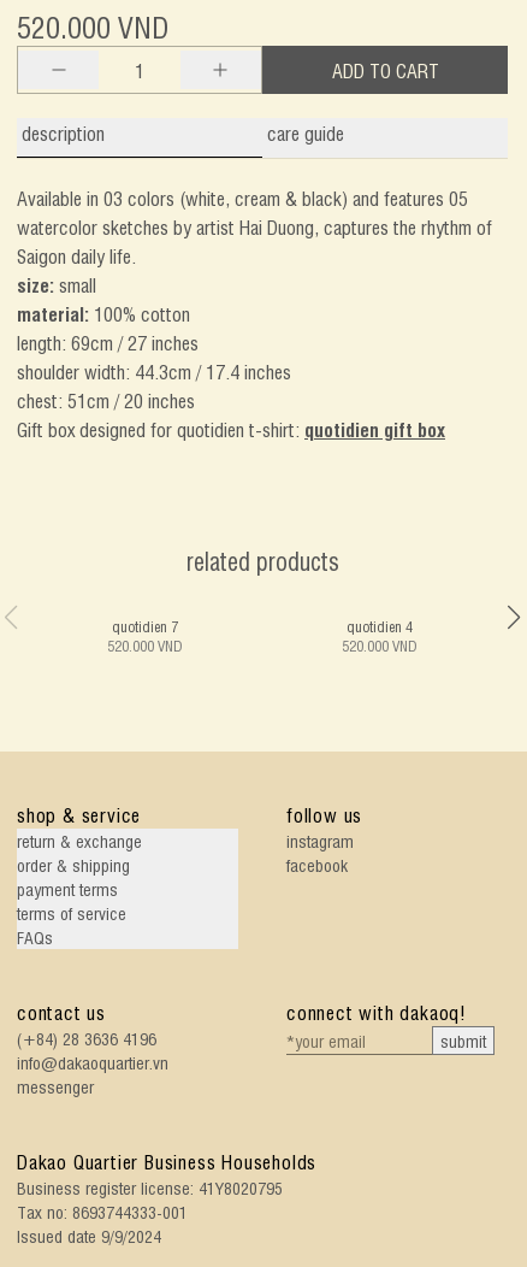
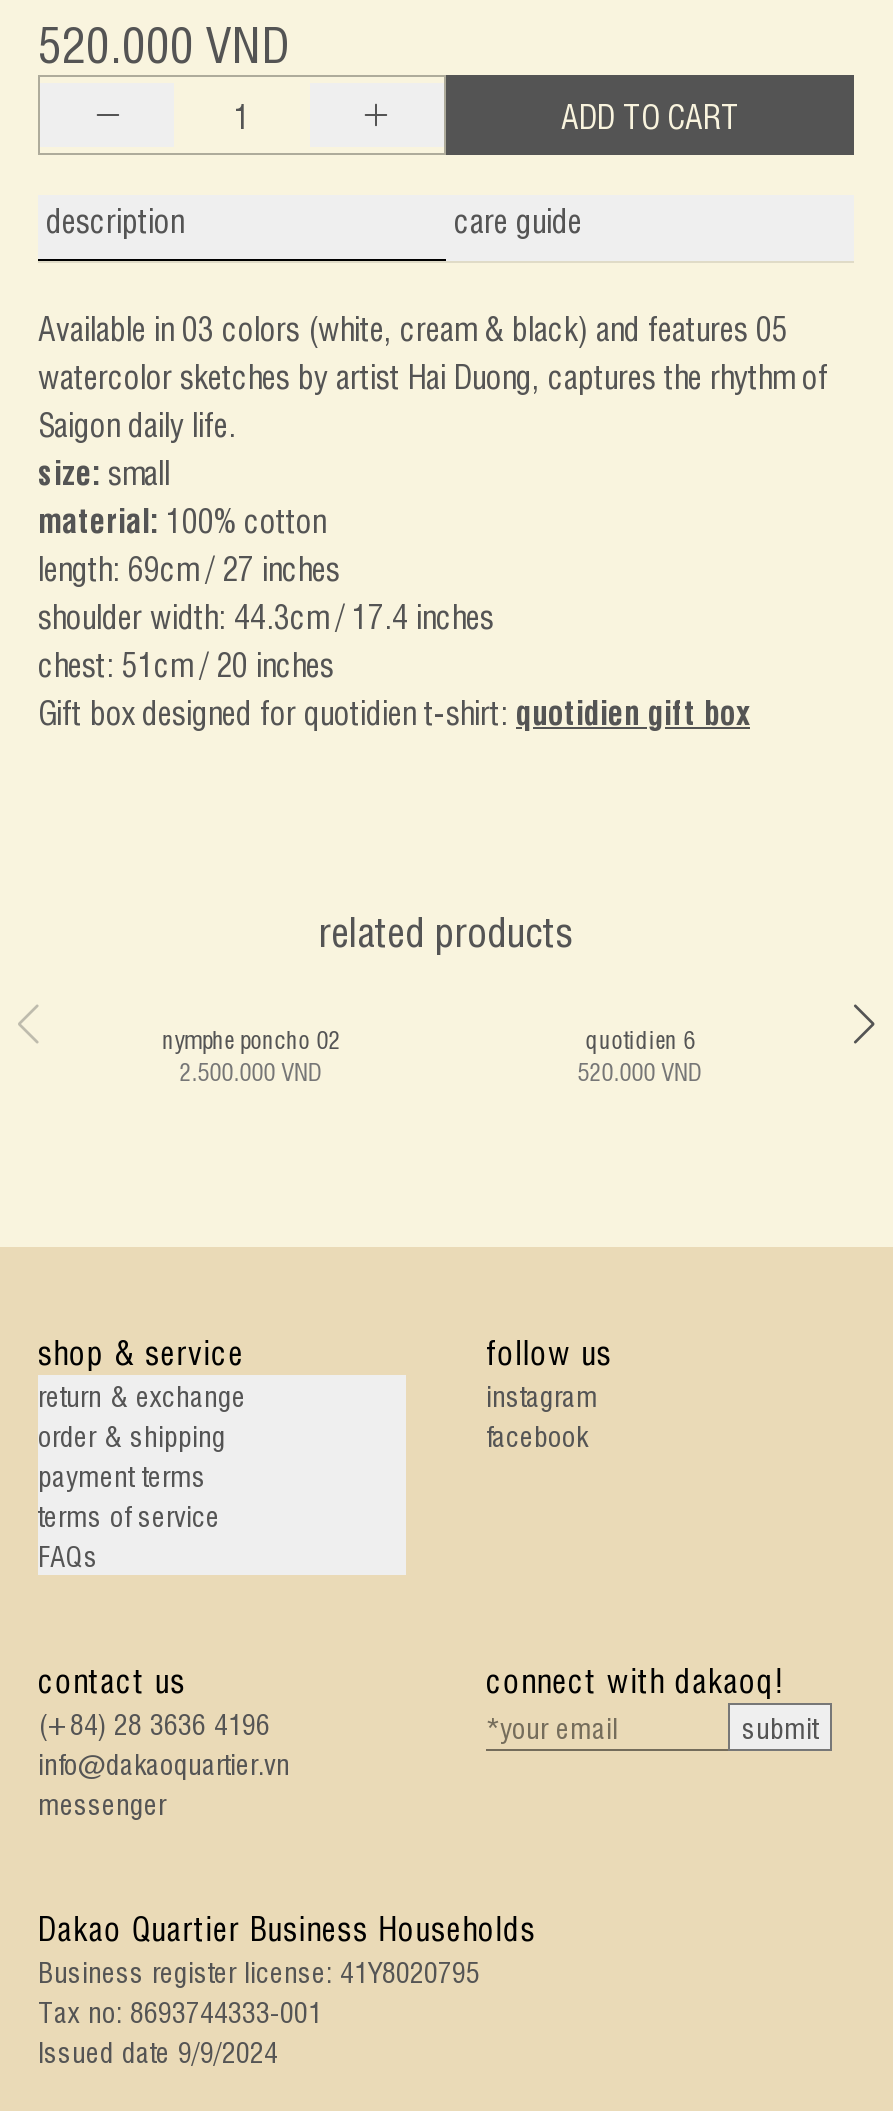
[107,617,183,655] quotidien 7 | 520.000 VND -> [162,1023,340,1087] nymphe poncho 02 | 2.500.000 VND
[346,617,412,636] quotidien 4 -> [586,1023,696,1055] quotidien 6

